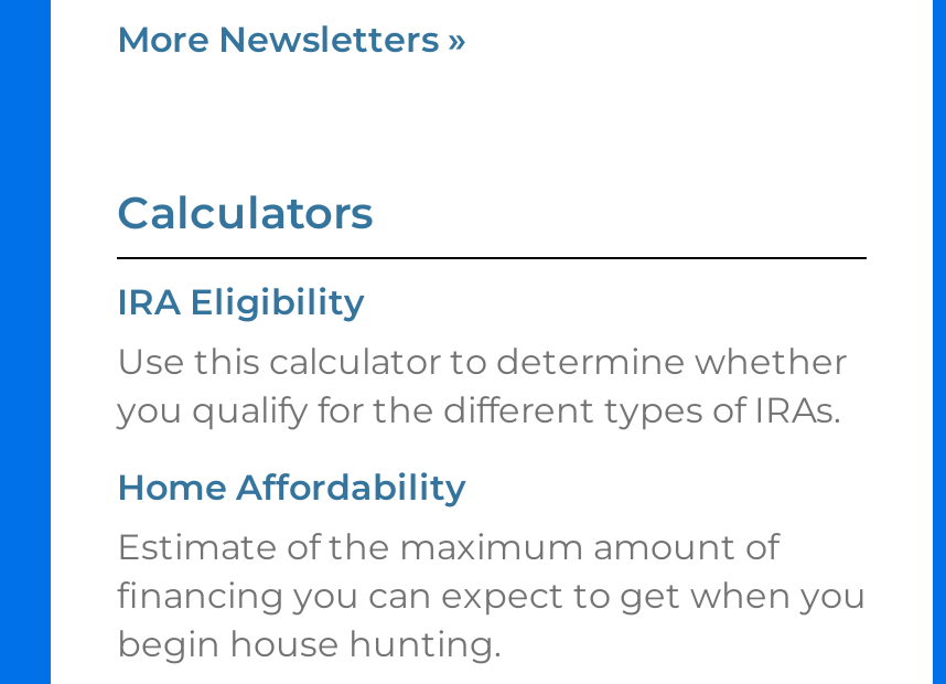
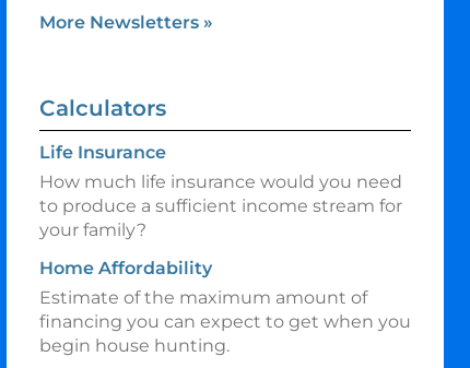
[117,281,847,431] IRA Eligibility | Use this calculator to determine whether | you qualify for the different types of IRAs. -> [39,142,402,240] Life Insurance | How much life insurance would you need | to produce a sufficient income stream for | your family?

